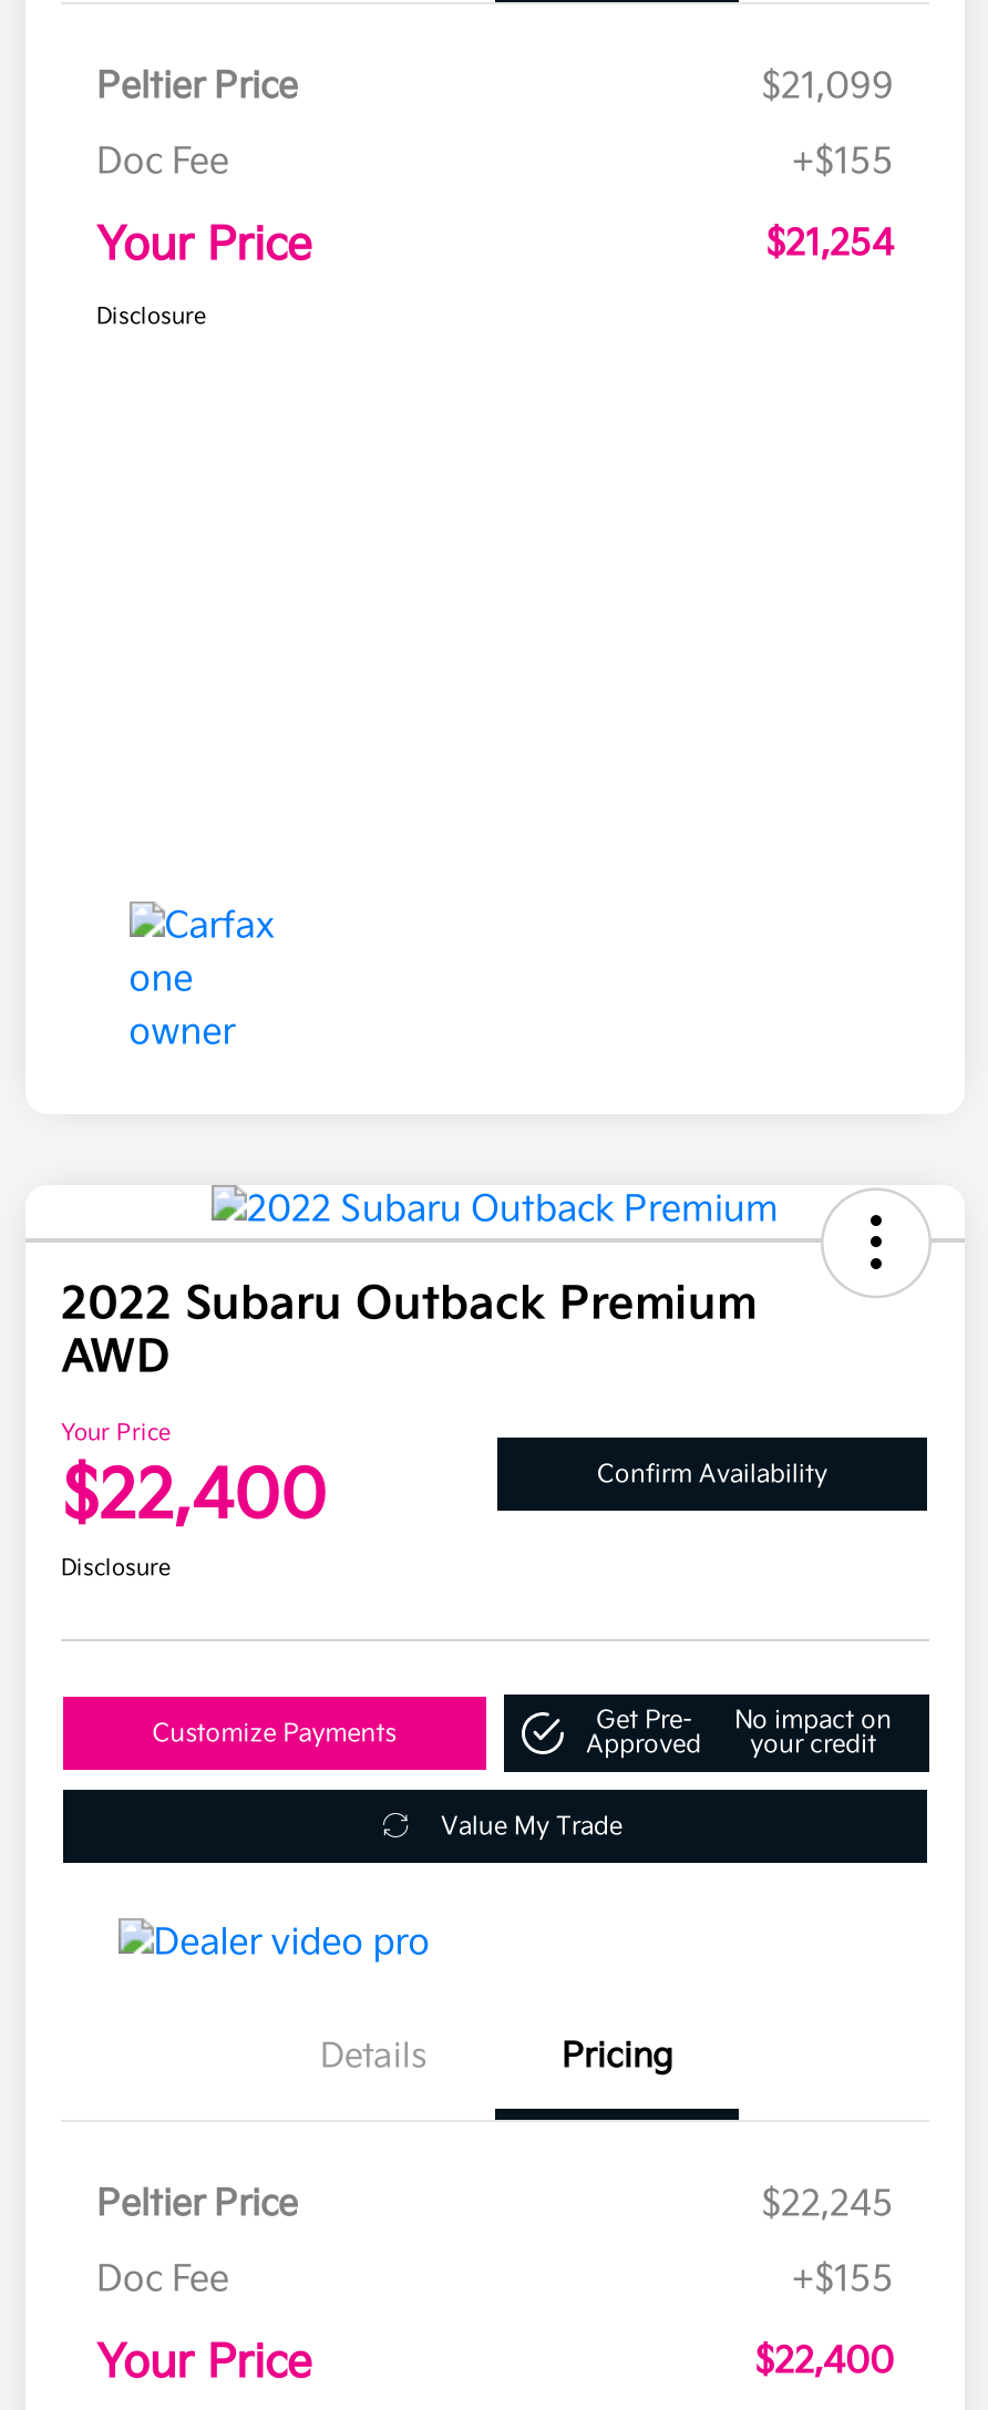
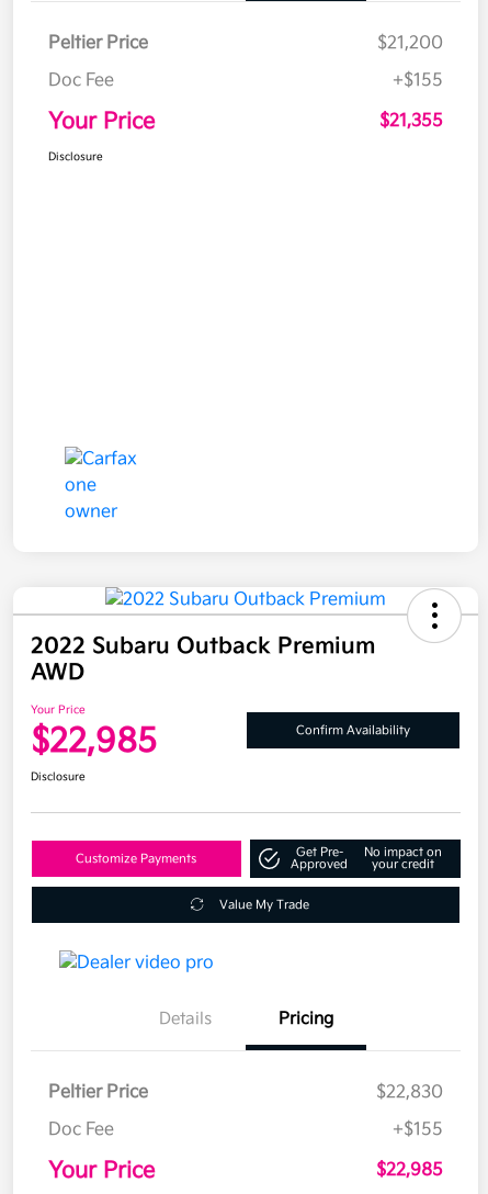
[761,66,894,108] $21,099 -> [377,33,443,54] $21,200
[765,223,894,265] $21,254 -> [379,111,443,131] $21,355
[61,1457,327,1537] $22,400 -> [31,722,157,761] $22,985
[761,2184,894,2226] $22,245 -> [376,1082,443,1103] $22,830
[754,2341,894,2383] $22,400 -> [376,1160,443,1181] $22,985

